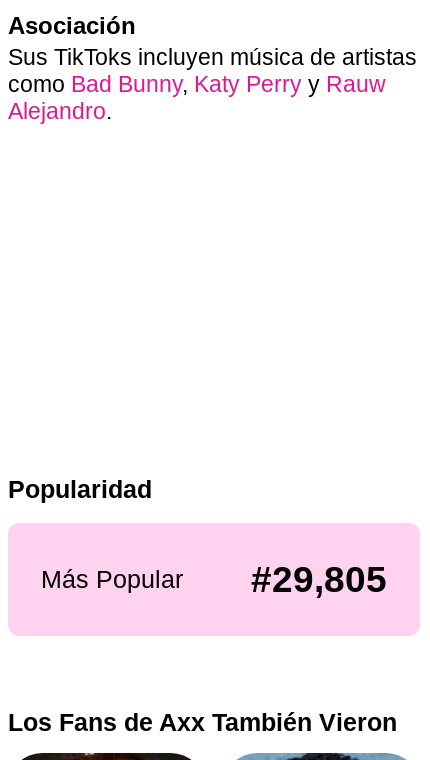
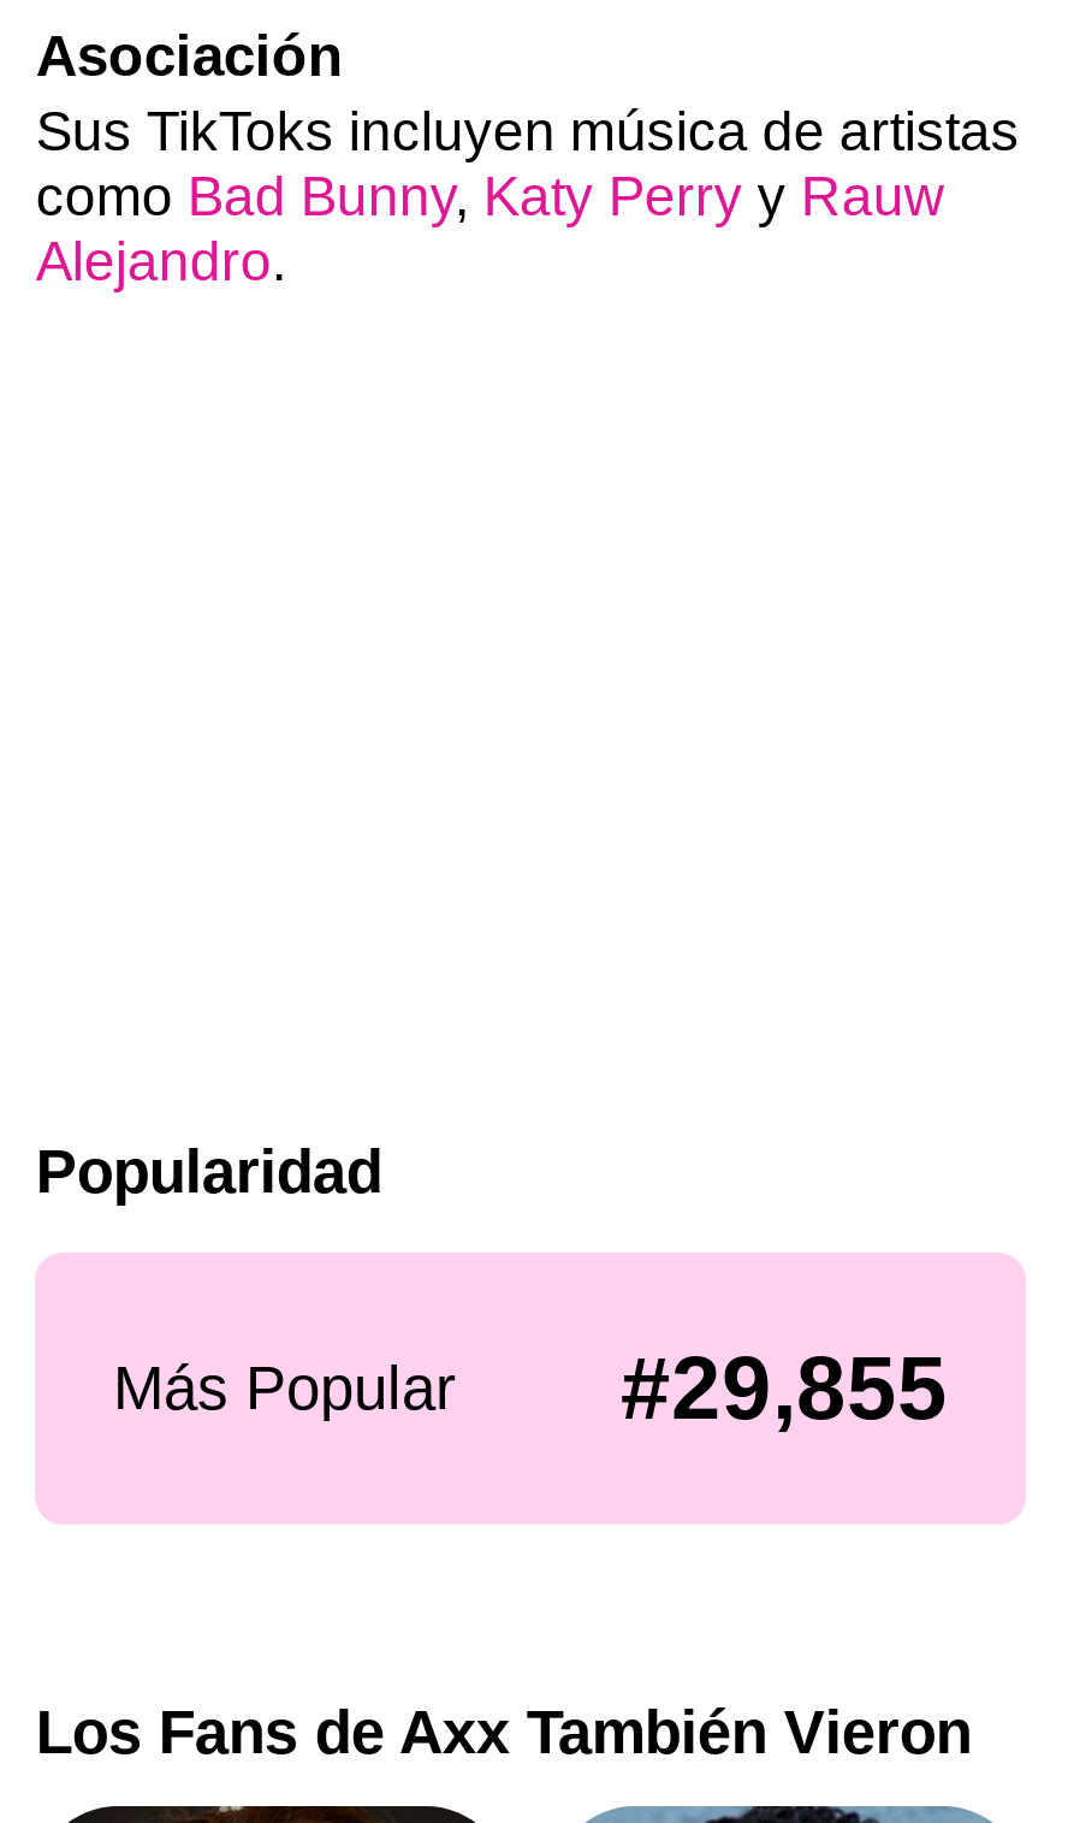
[251,559,387,600] #29,805 -> [621,1340,948,1438] #29,855

